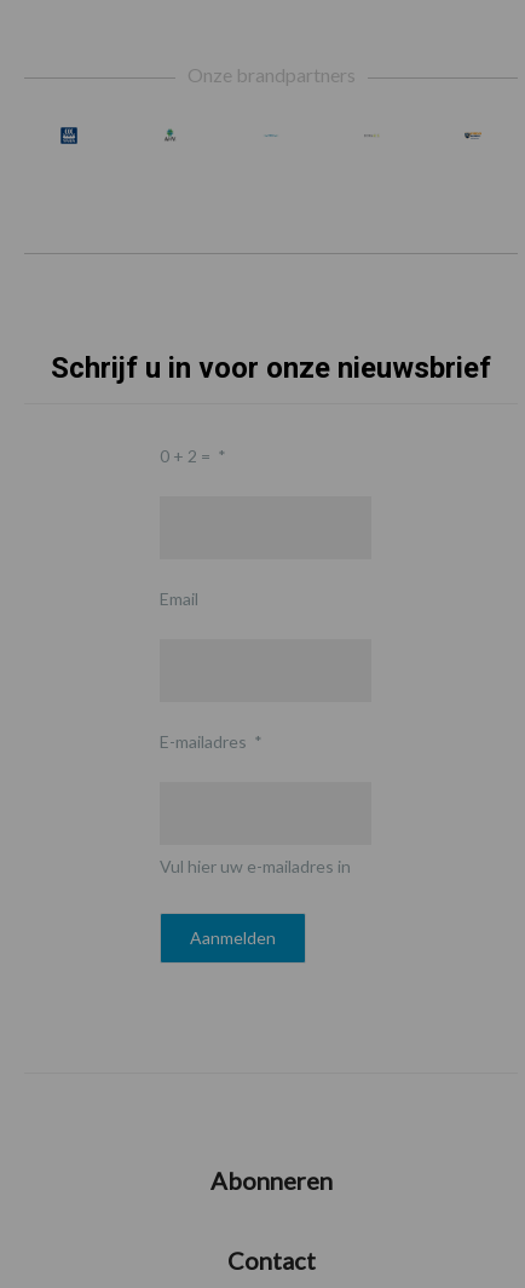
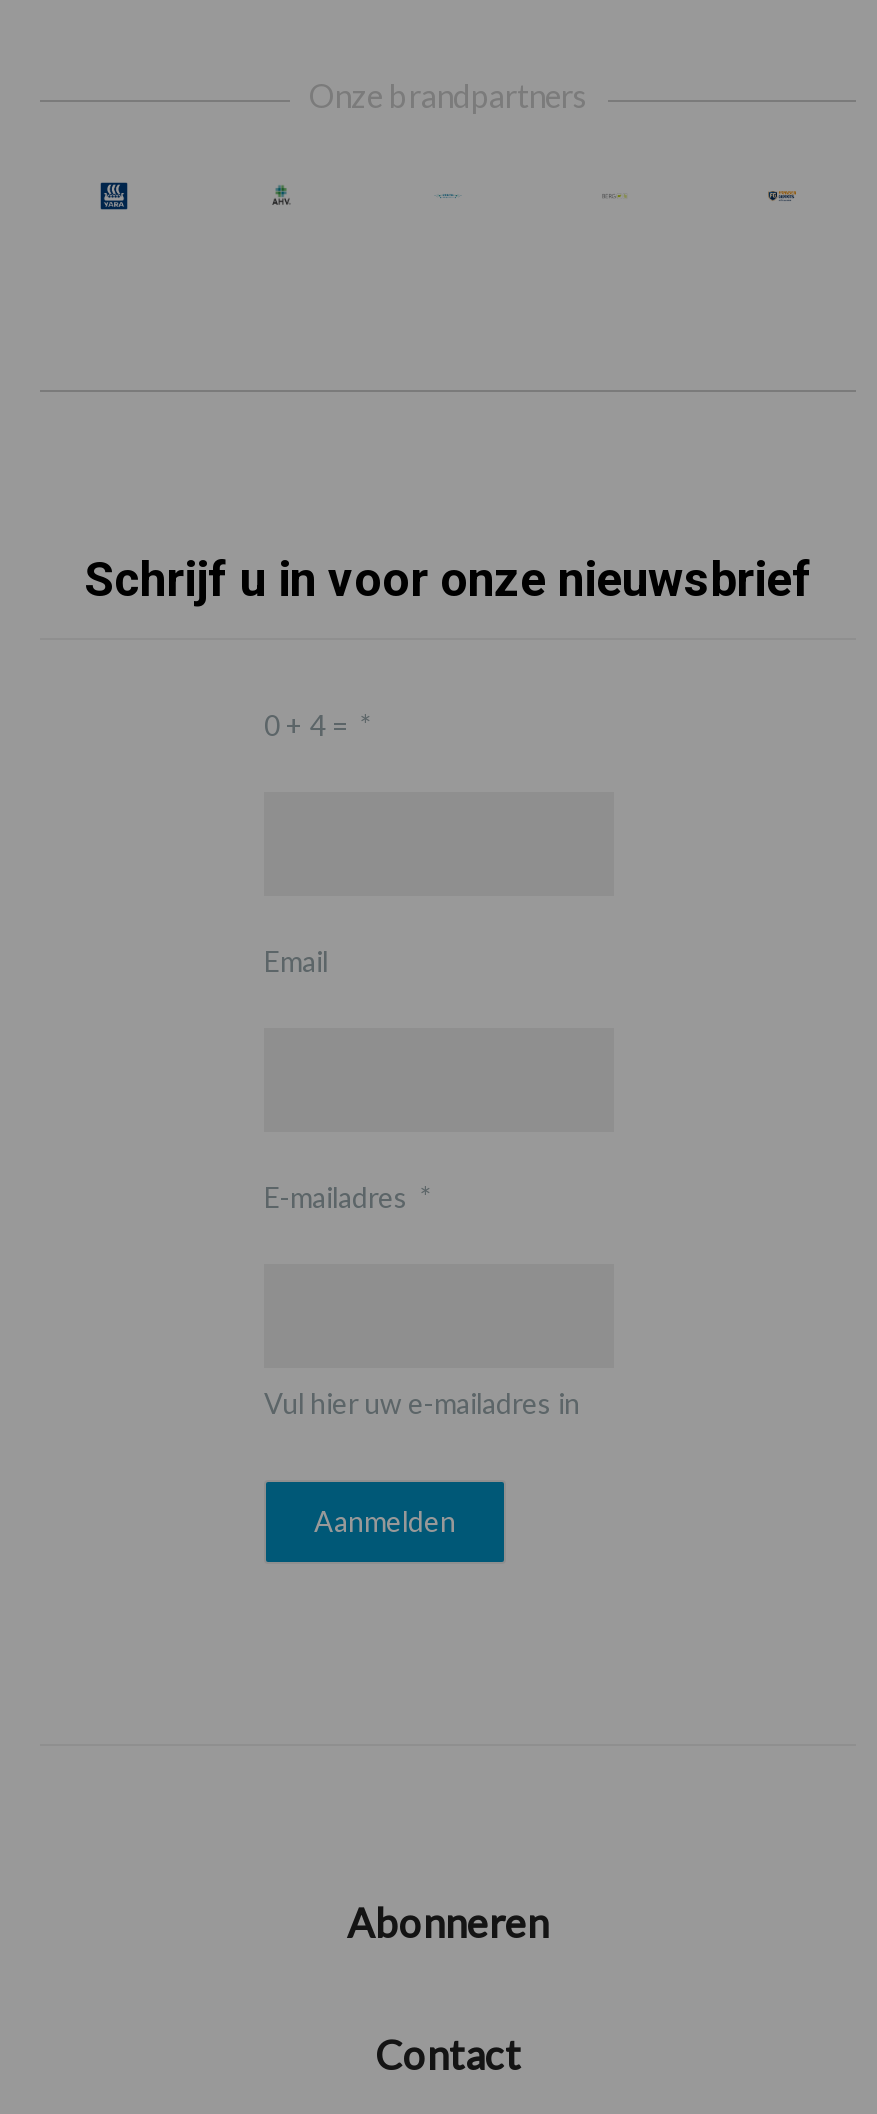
[160,445,226,465] 0 + 2 = * -> [264,707,374,741] 0 + 4 = *

